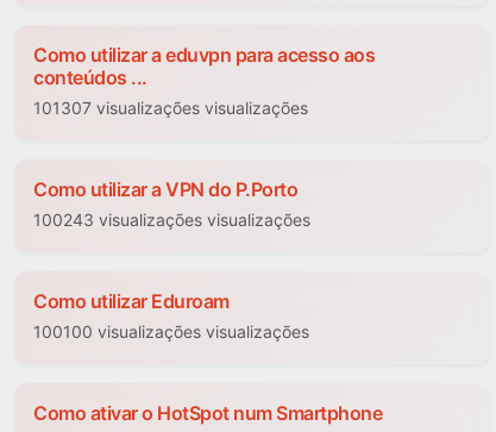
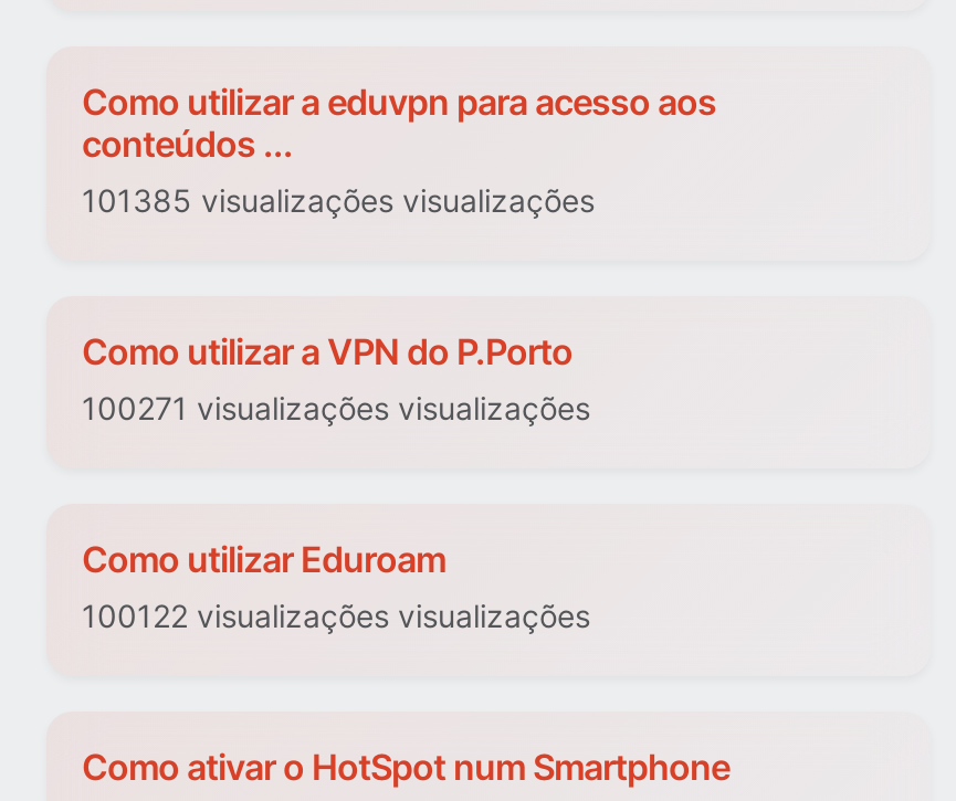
[33,98,308,118] 101307 visualizações visualizações -> [82,182,595,220] 101385 visualizações visualizações
[33,210,310,230] 100243 visualizações visualizações -> [82,390,590,428] 100271 visualizações visualizações
[33,322,309,342] 100100 visualizações visualizações -> [82,598,590,635] 100122 visualizações visualizações

